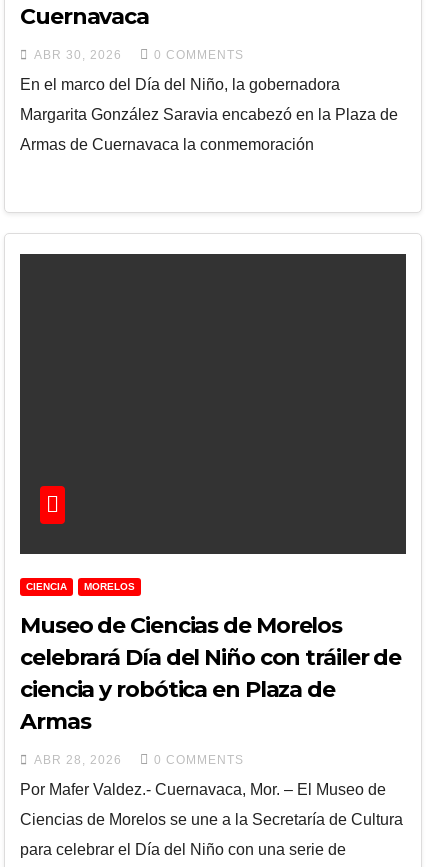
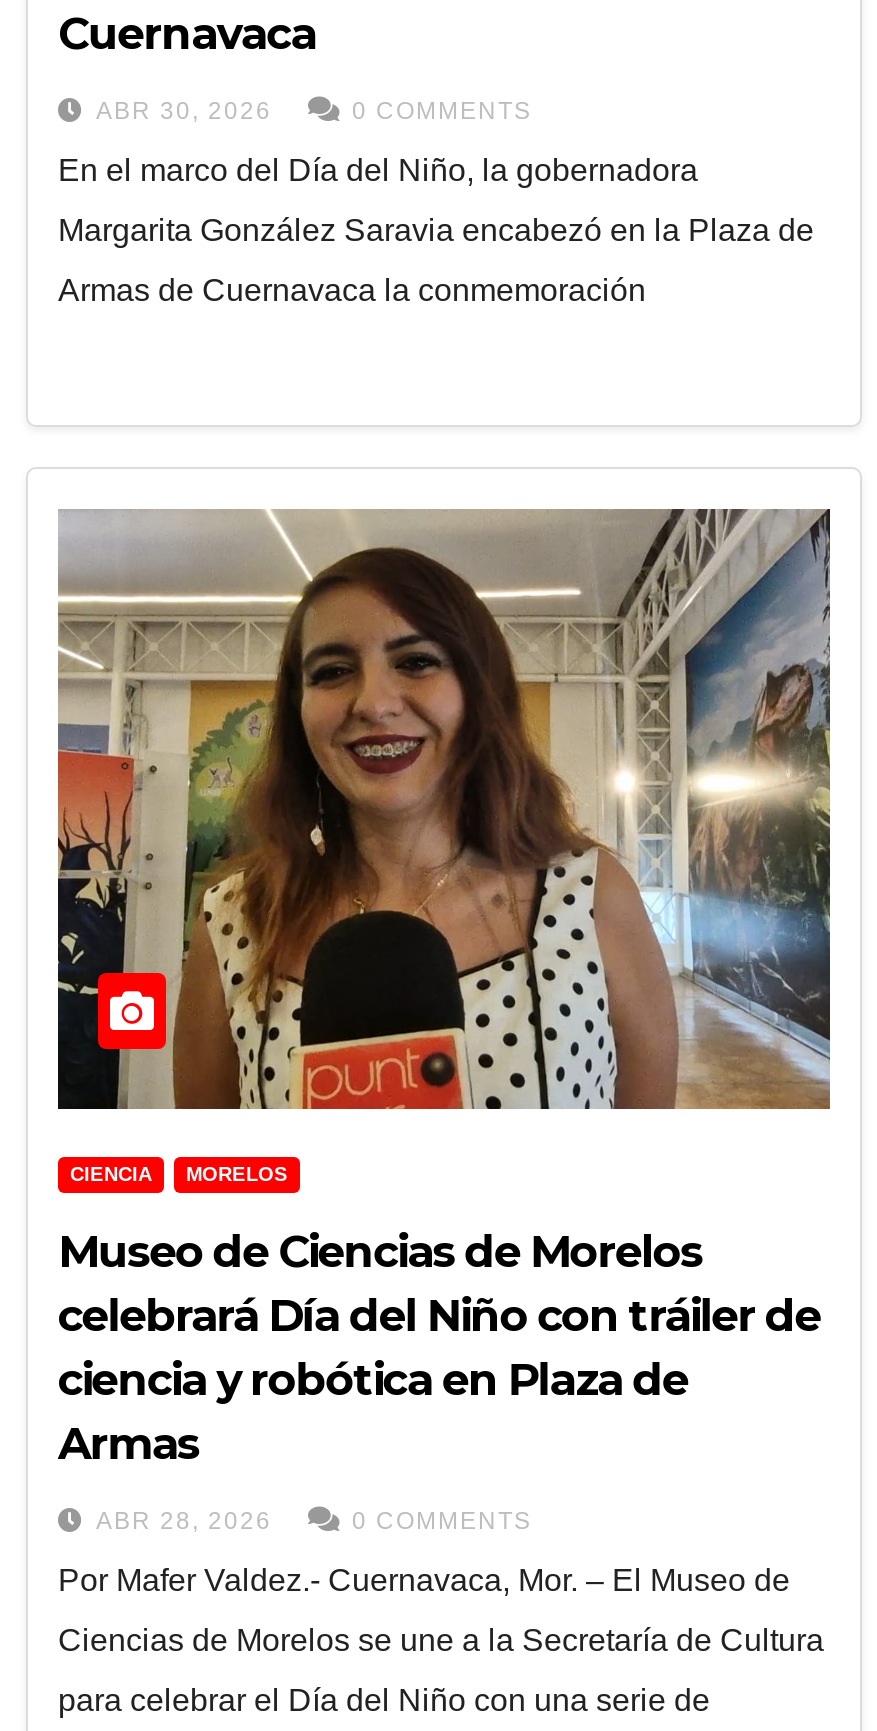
none -> [56,508,832,1112] [image]

